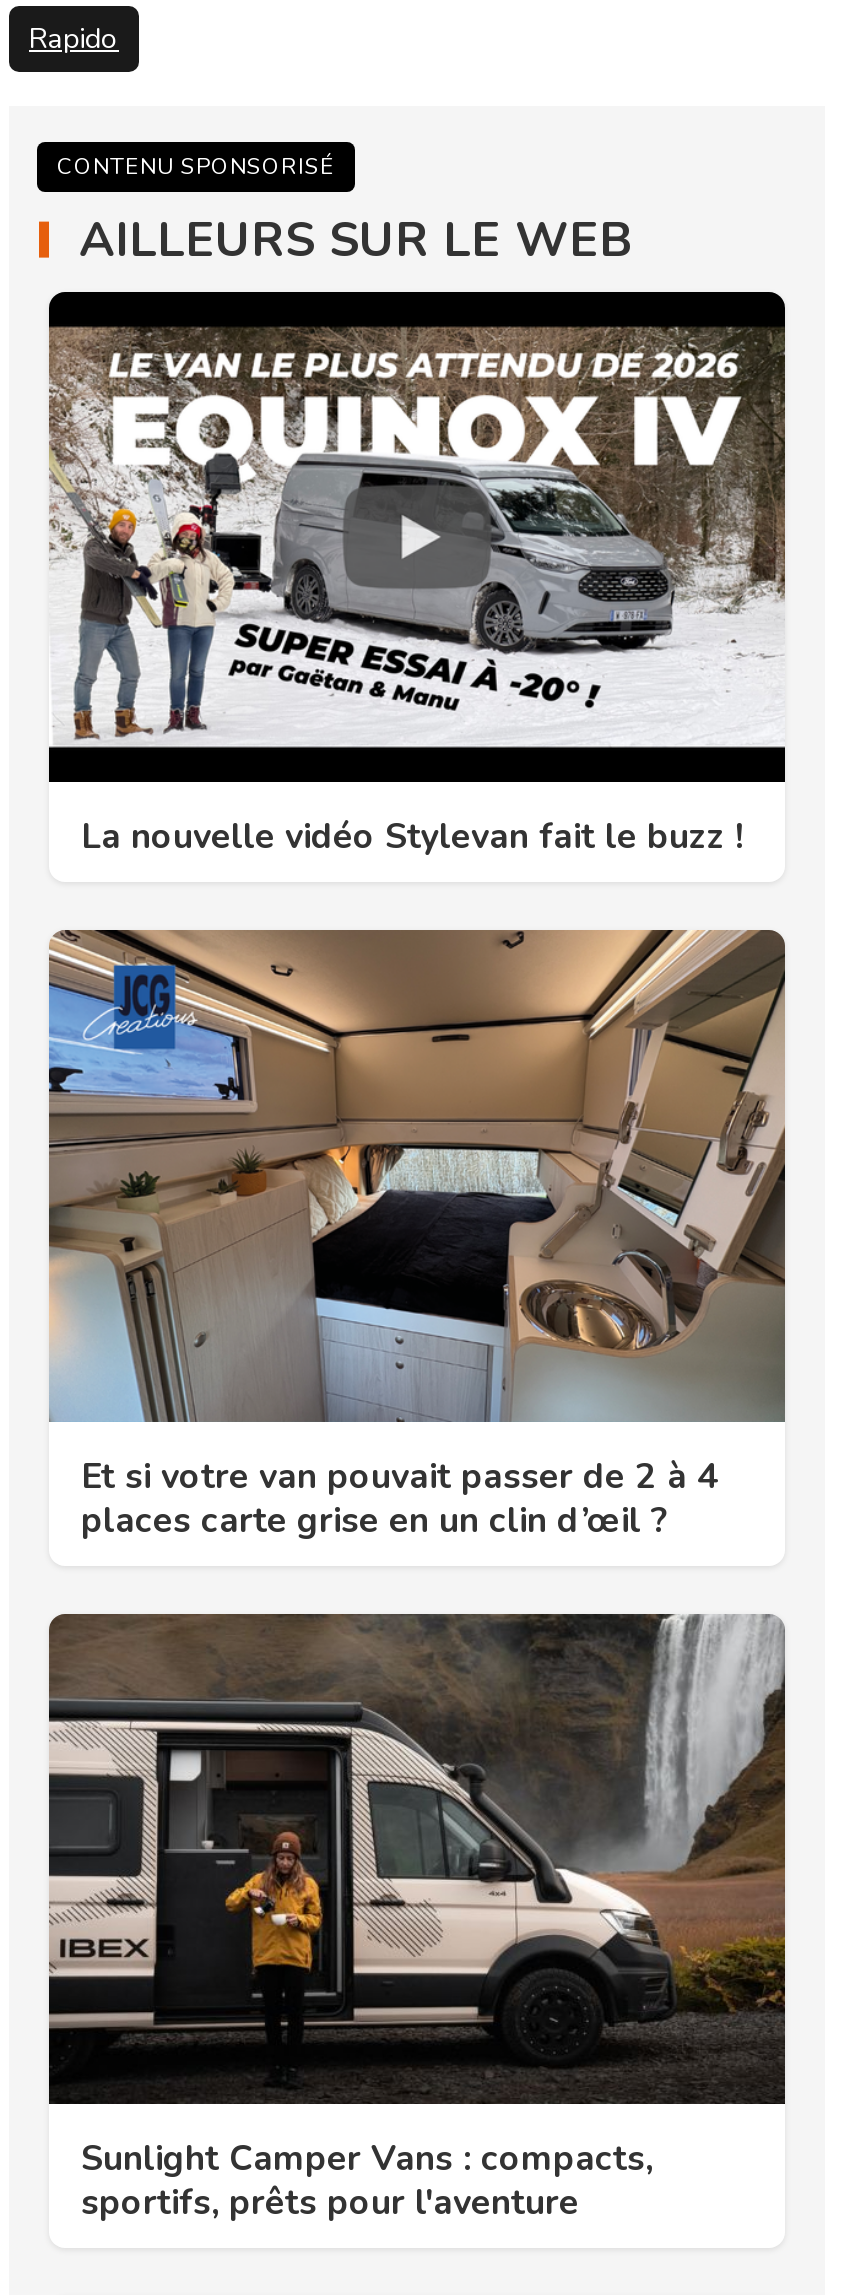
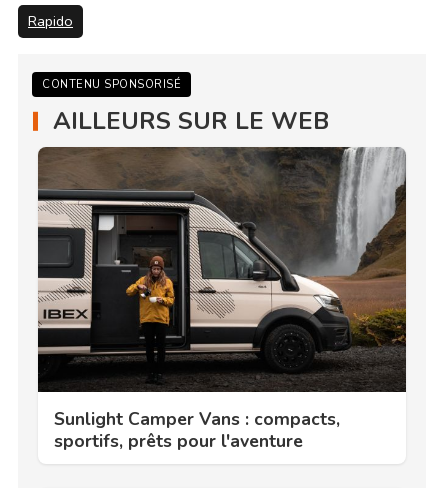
[49,290,785,861] [image] | La nouvelle vidéo Stylevan fait le buzz ! -> none
[47,928,787,1544] [image] | Et si votre van pouvait passer de 2 à 4 | places carte grise en un clin d’œil ? -> none

